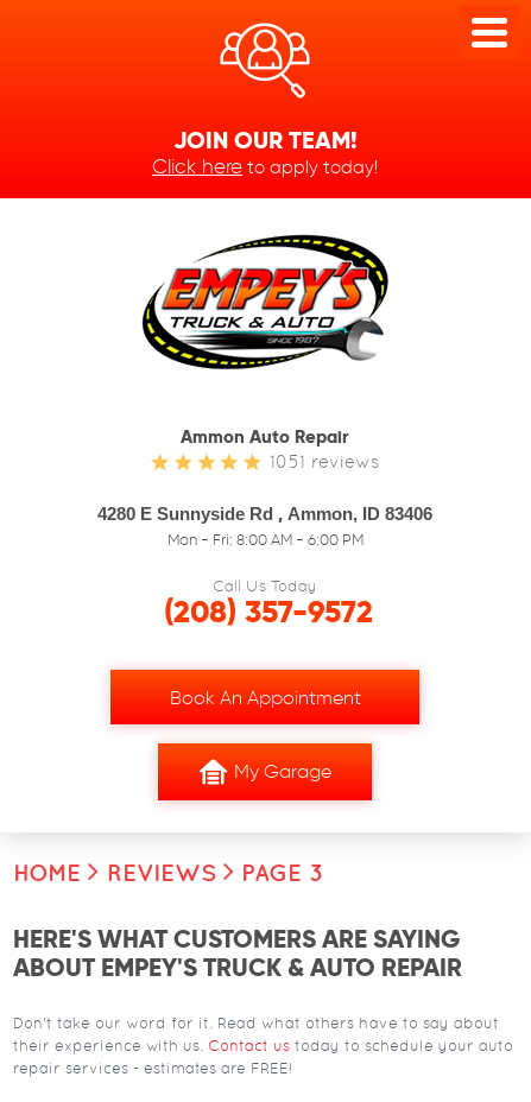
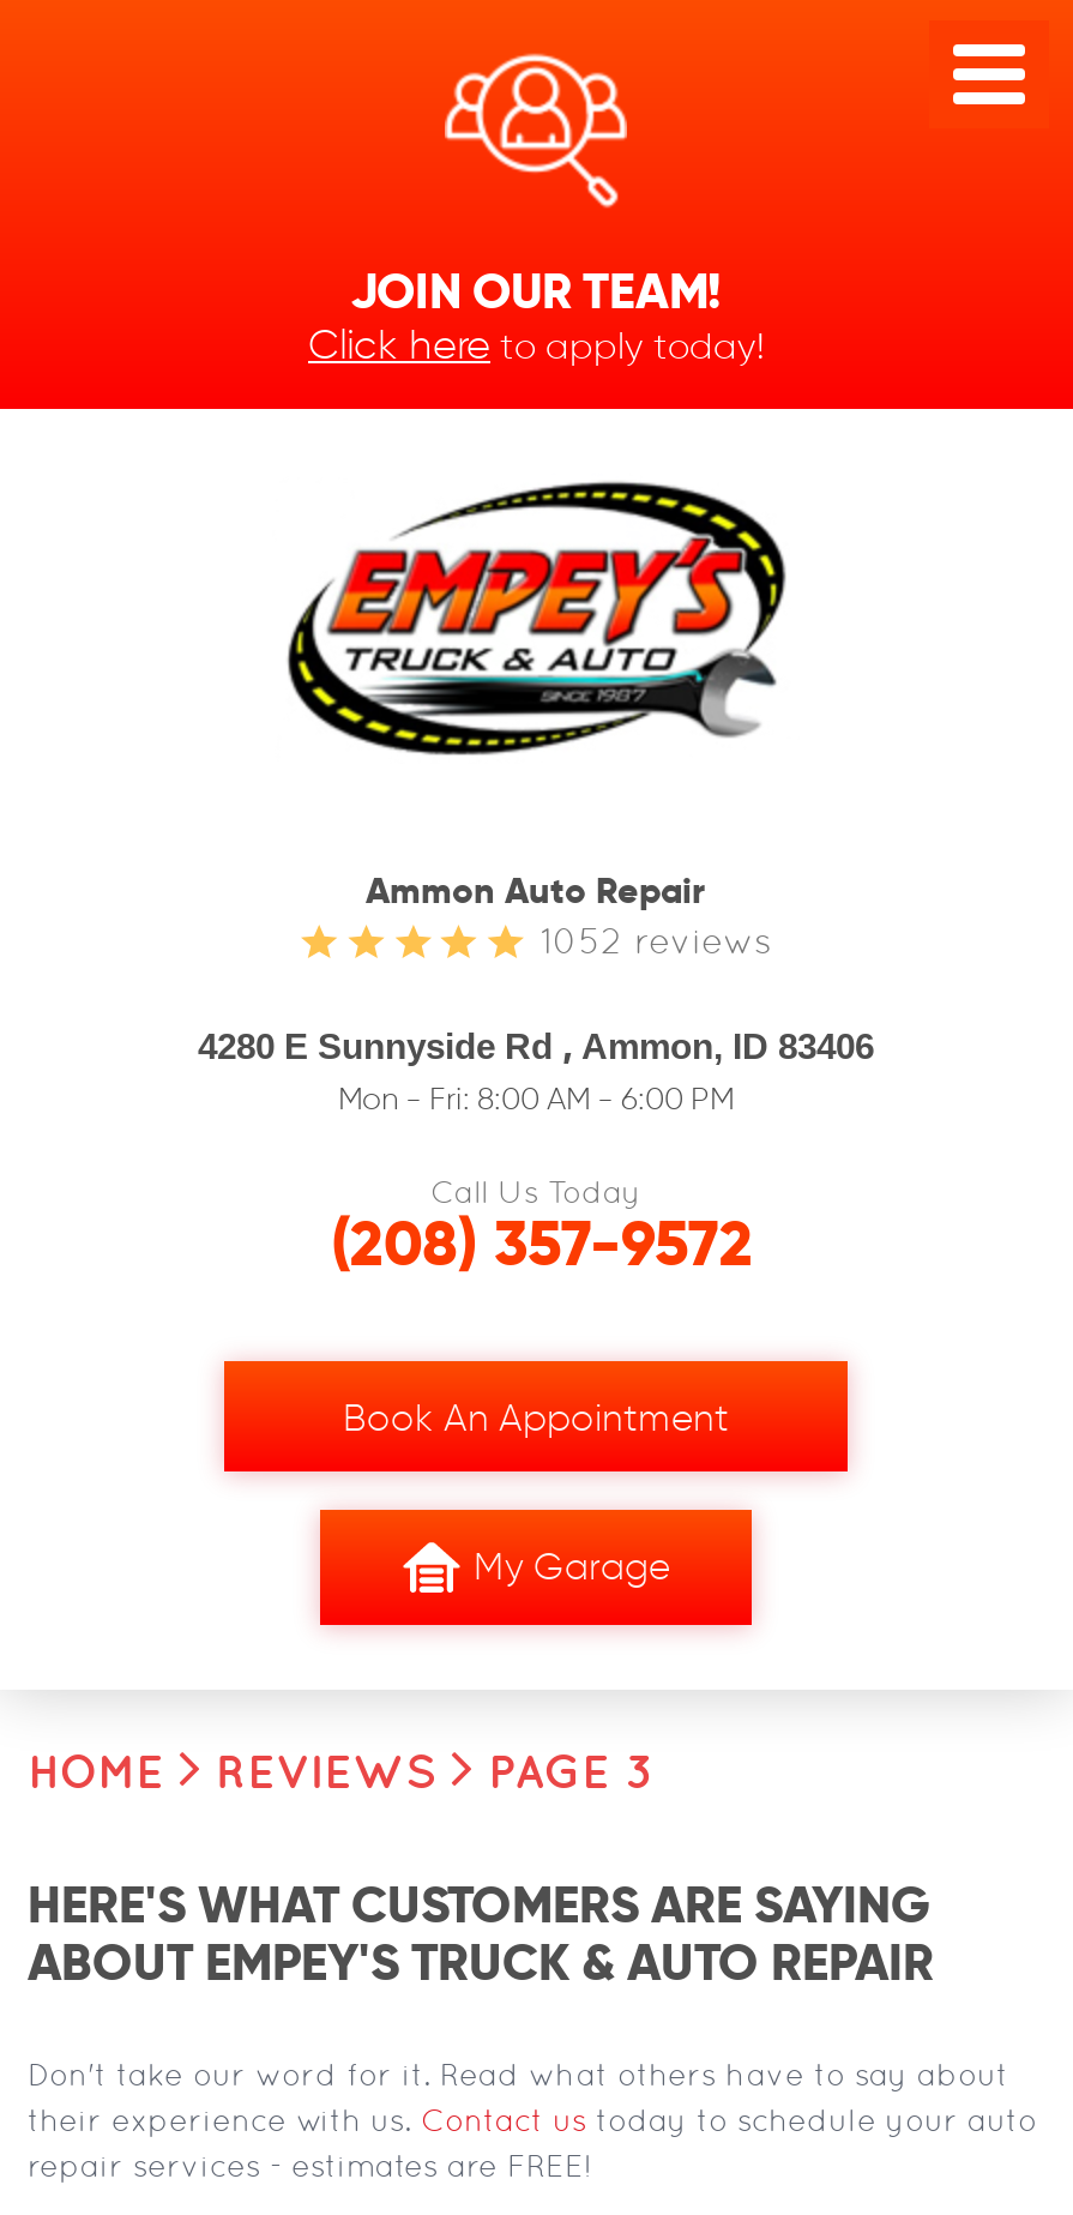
[270,451,379,471] 1051 reviews -> [541,919,771,960] 1052 reviews

